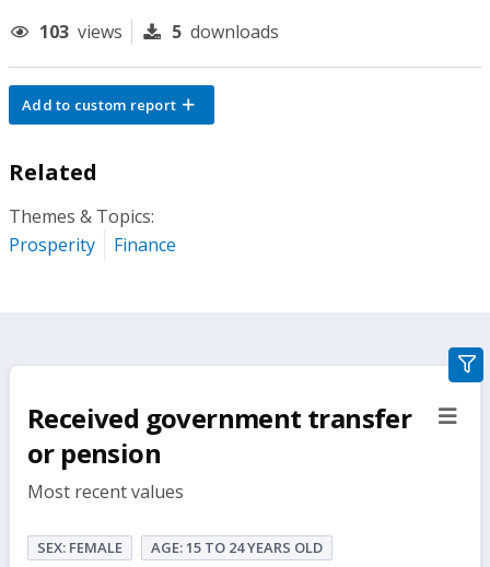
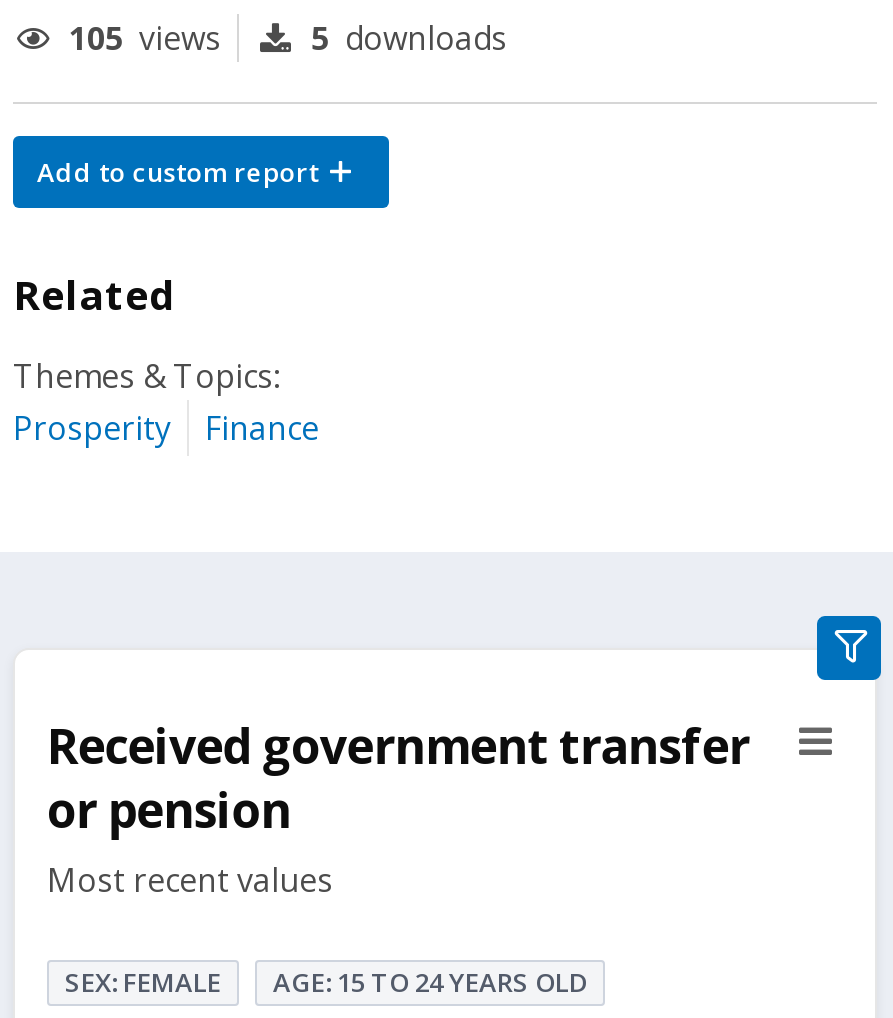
[39,20,122,44] 103 views -> [69,16,221,60] 105 views

